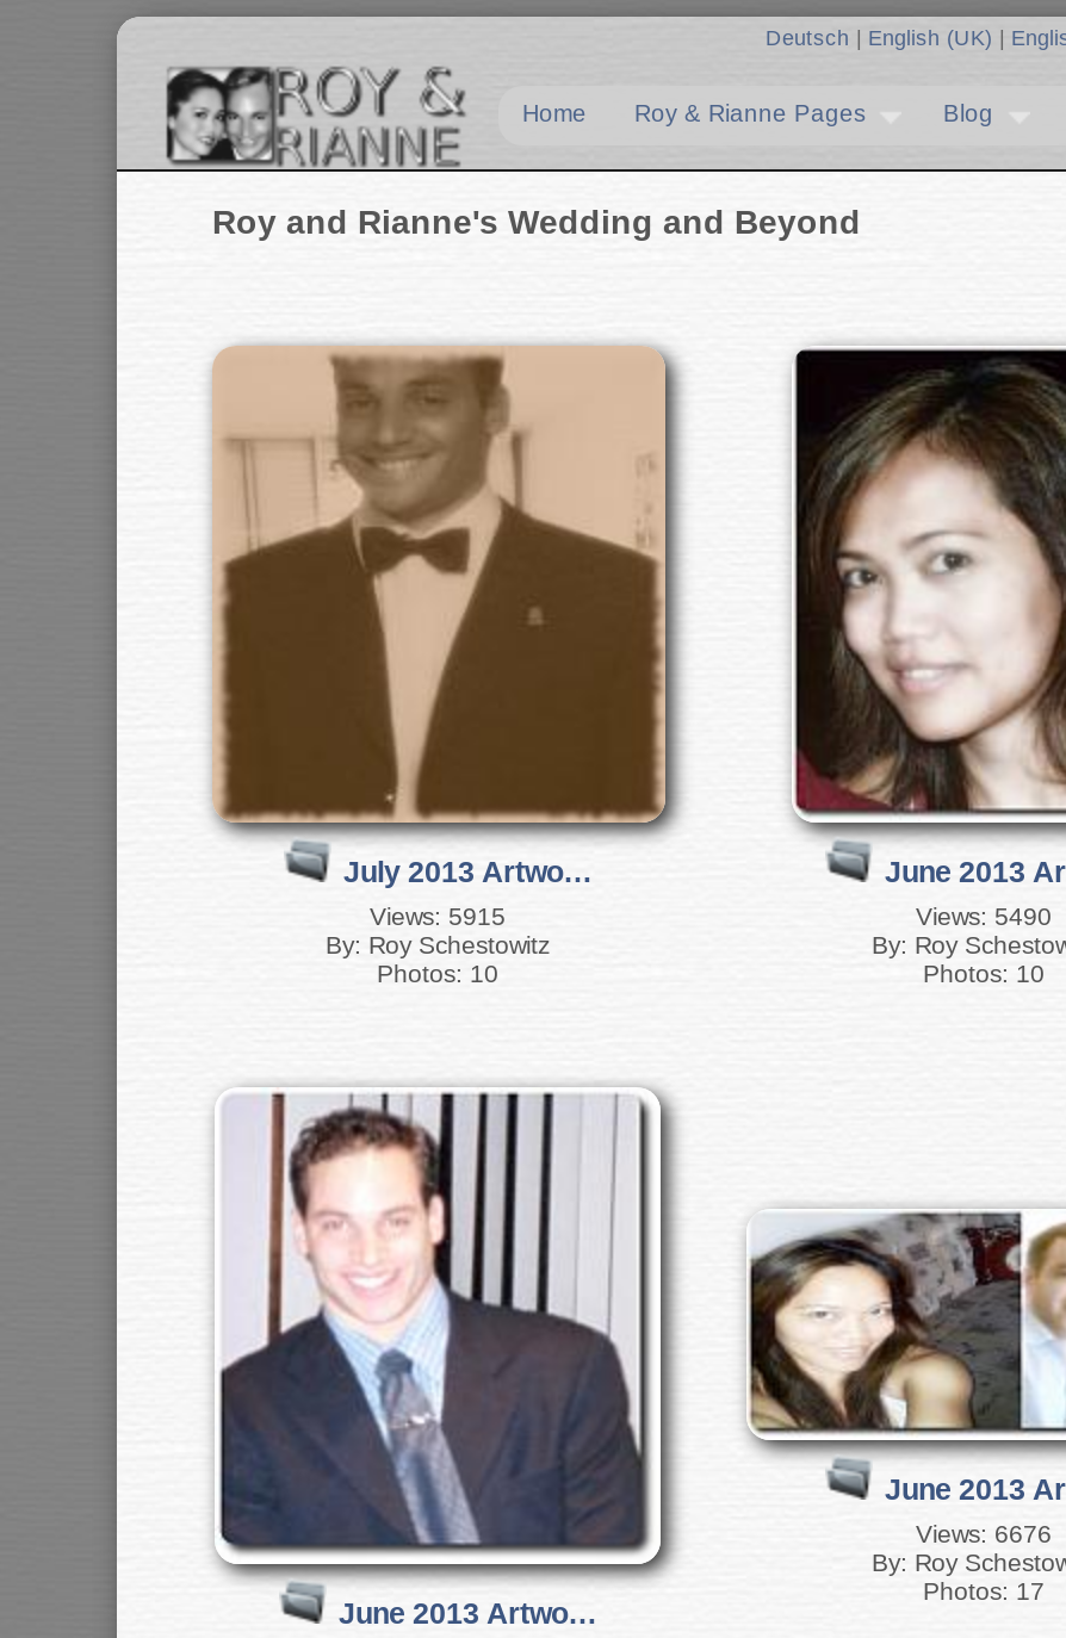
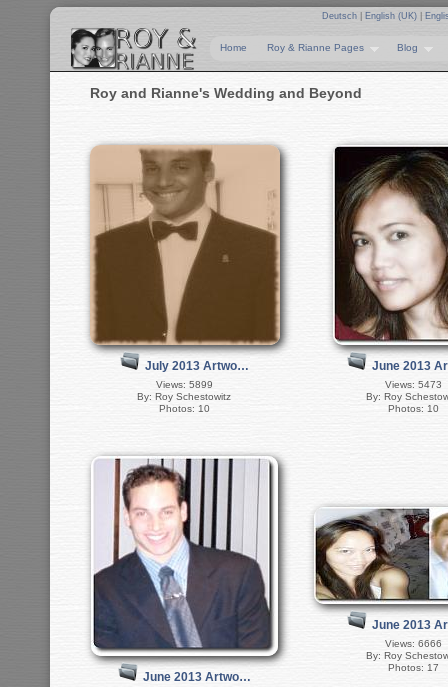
[370,903,506,929] Views: 5915 -> [156,379,213,390] Views: 5899
[916,903,1052,929] Views: 5490 -> [385,379,442,390] Views: 5473
[916,1521,1052,1548] Views: 6676 -> [385,638,442,649] Views: 6666

